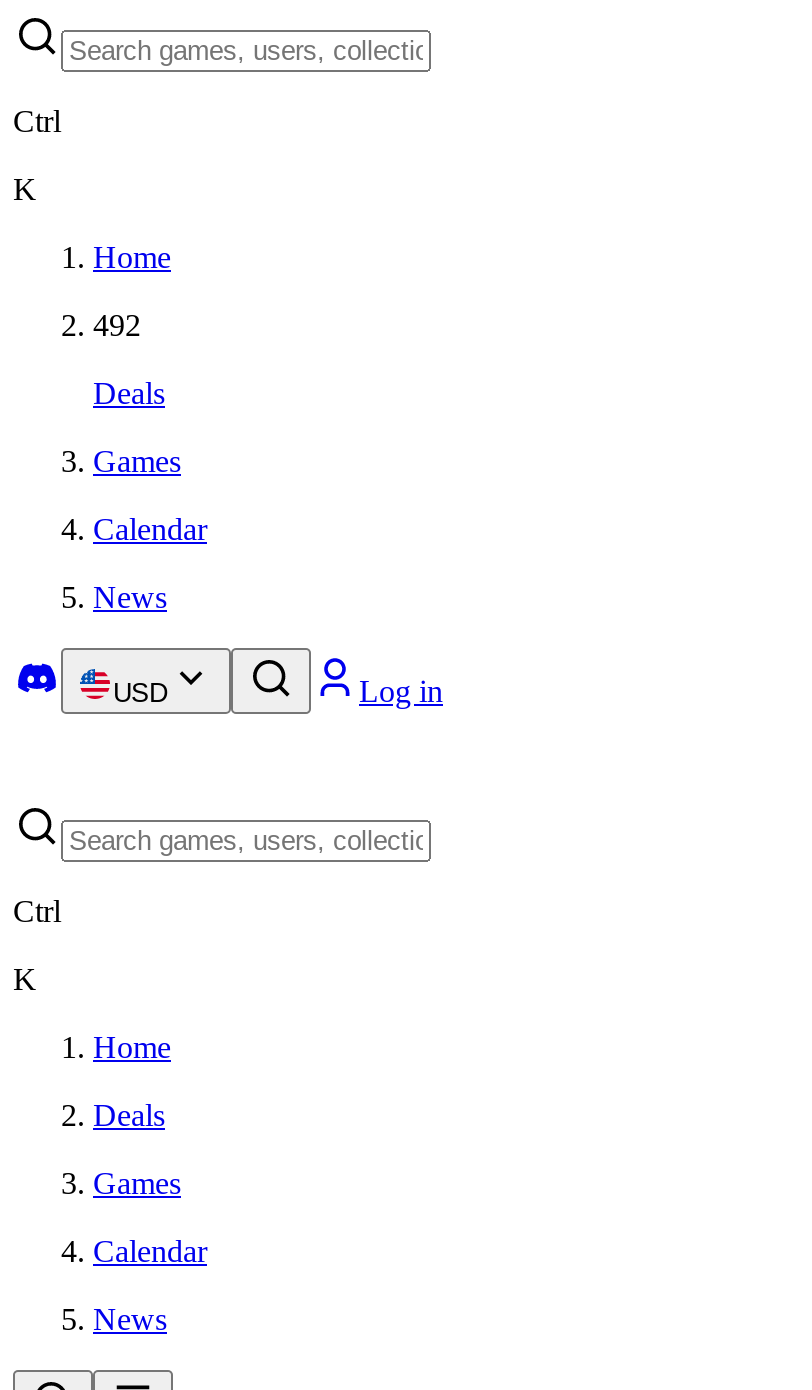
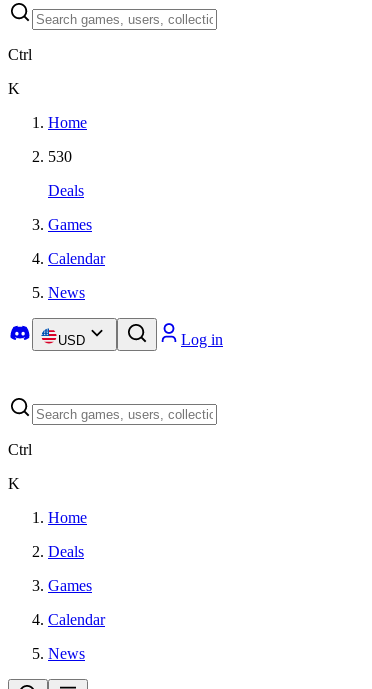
[93,308,141,342] 492 -> [48,148,72,165] 530

